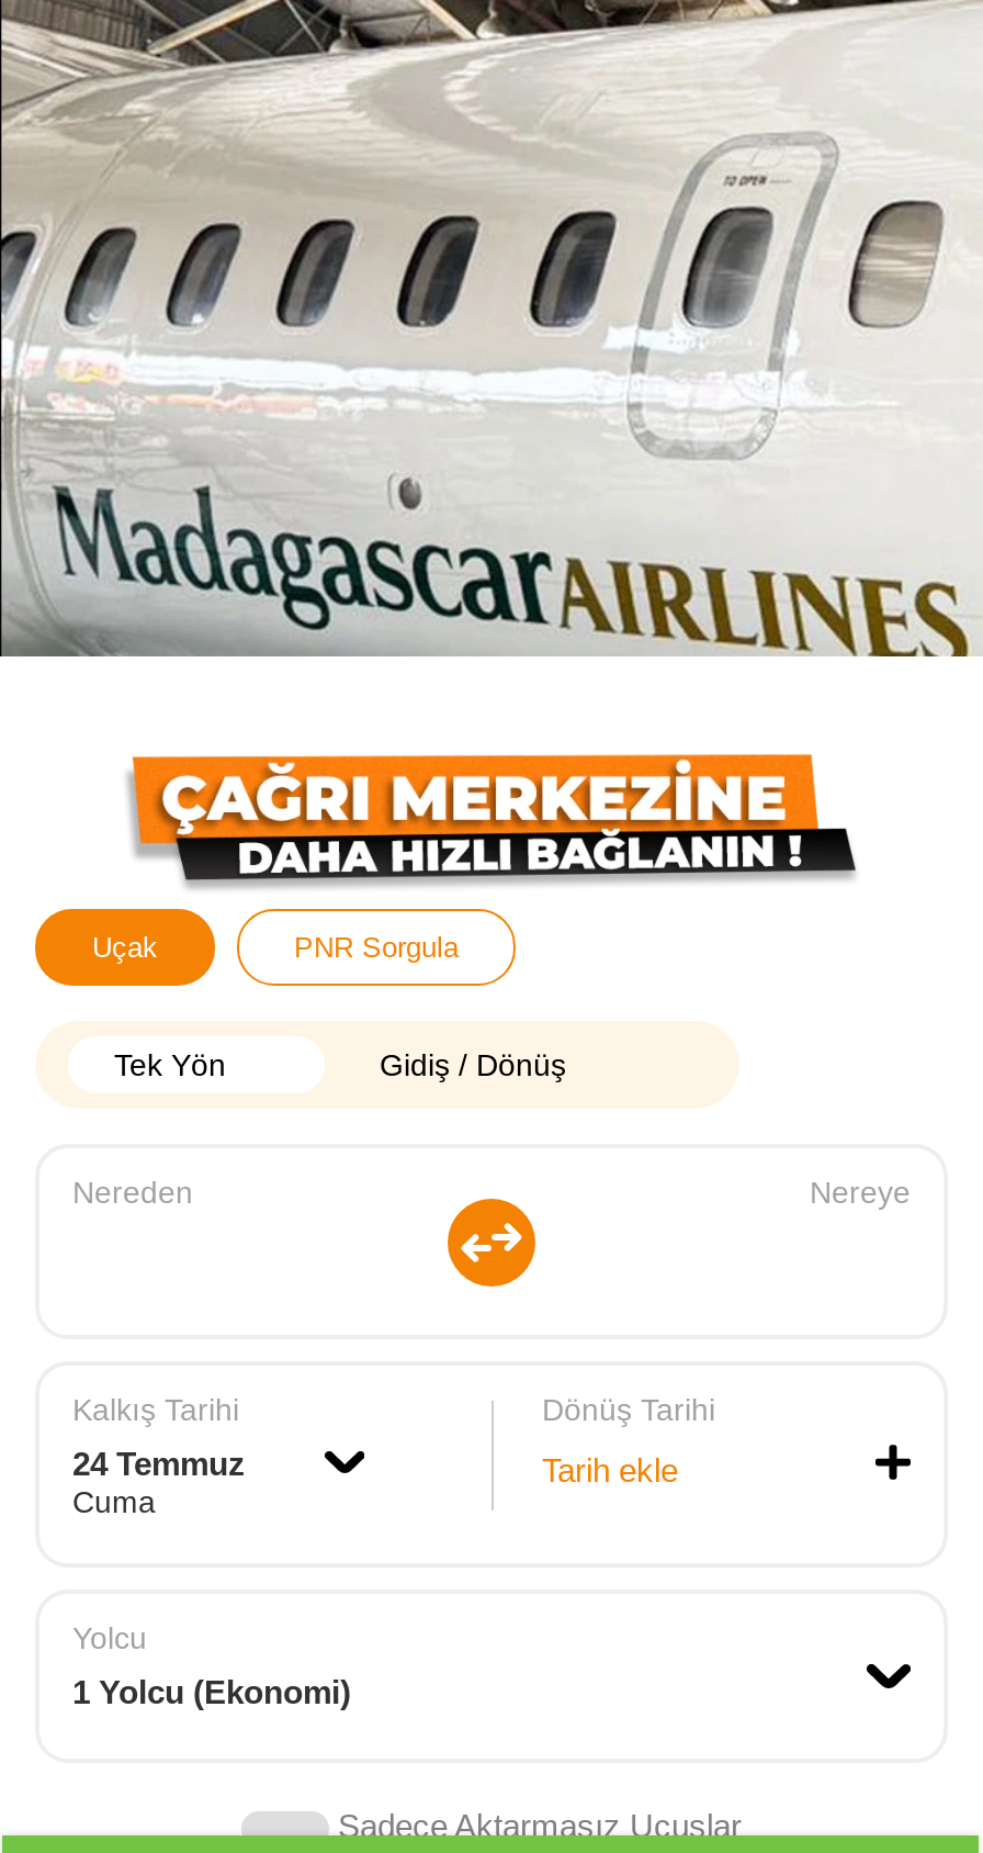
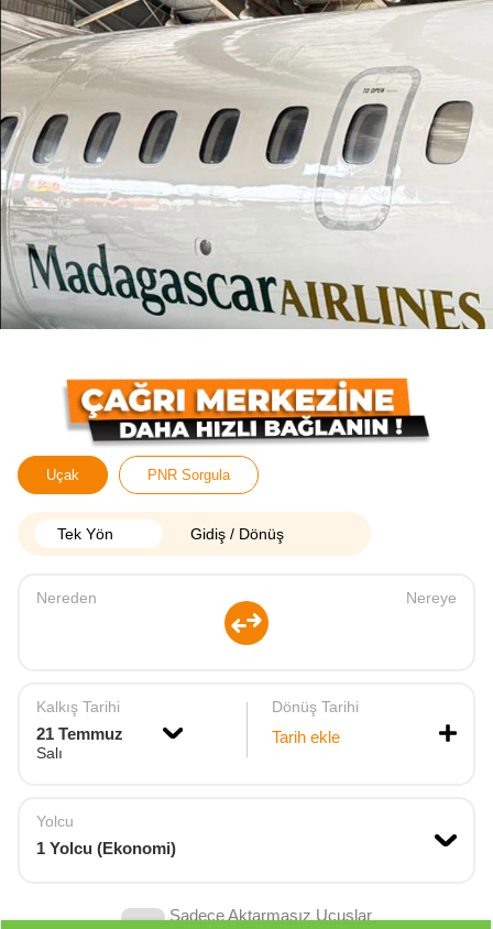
[72,1446,246,1520] 24 Temmuz | Cuma -> [36,725,123,762] 21 Temmuz | Salı

